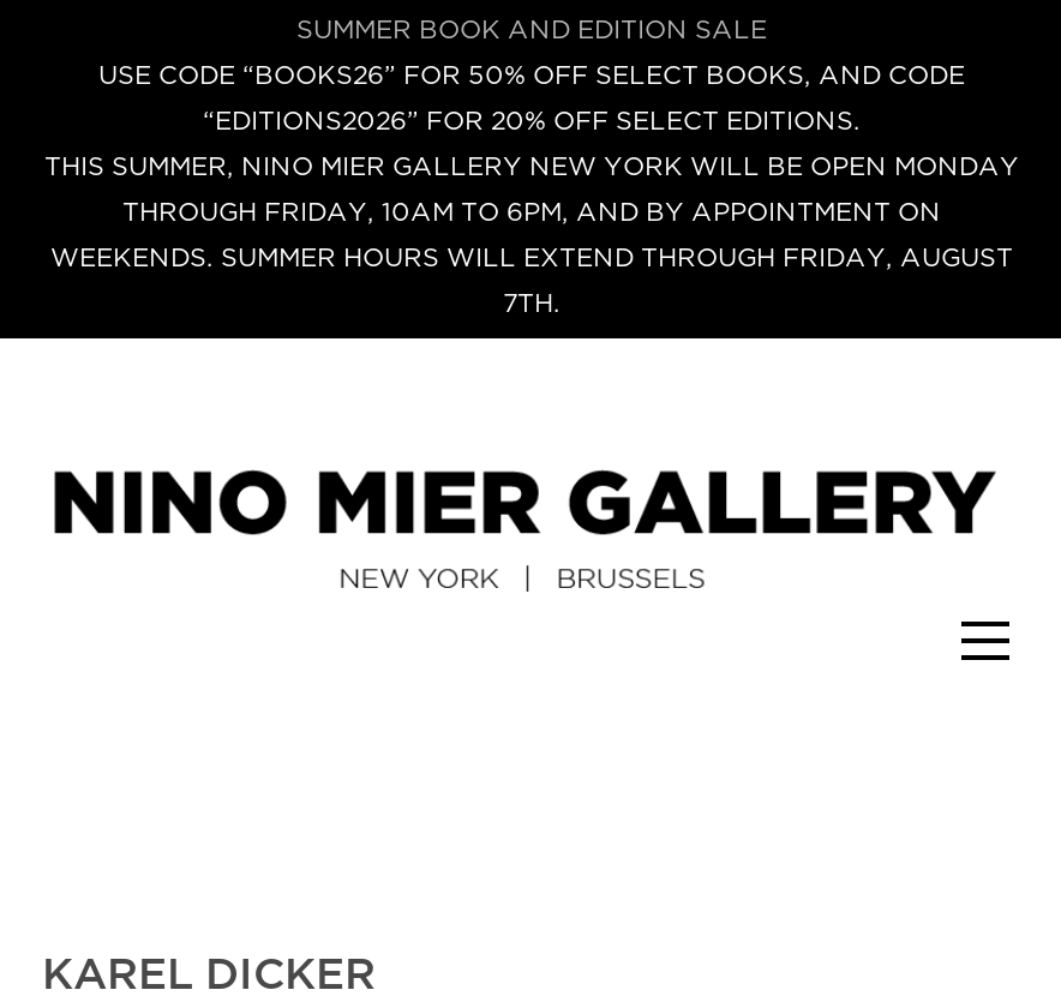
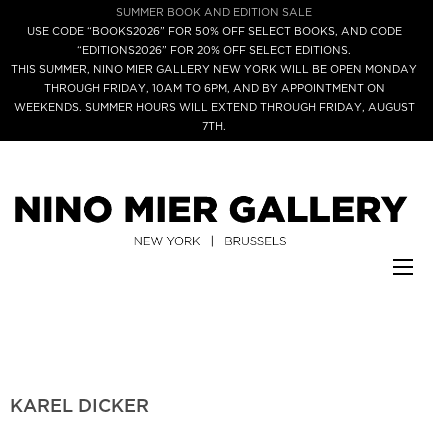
[98,65,965,89] USE CODE “BOOKS26” FOR 50% OFF SELECT BOOKS, AND CODE -> [26,27,401,37] USE CODE “BOOKS2026” FOR 50% OFF SELECT BOOKS, AND CODE

